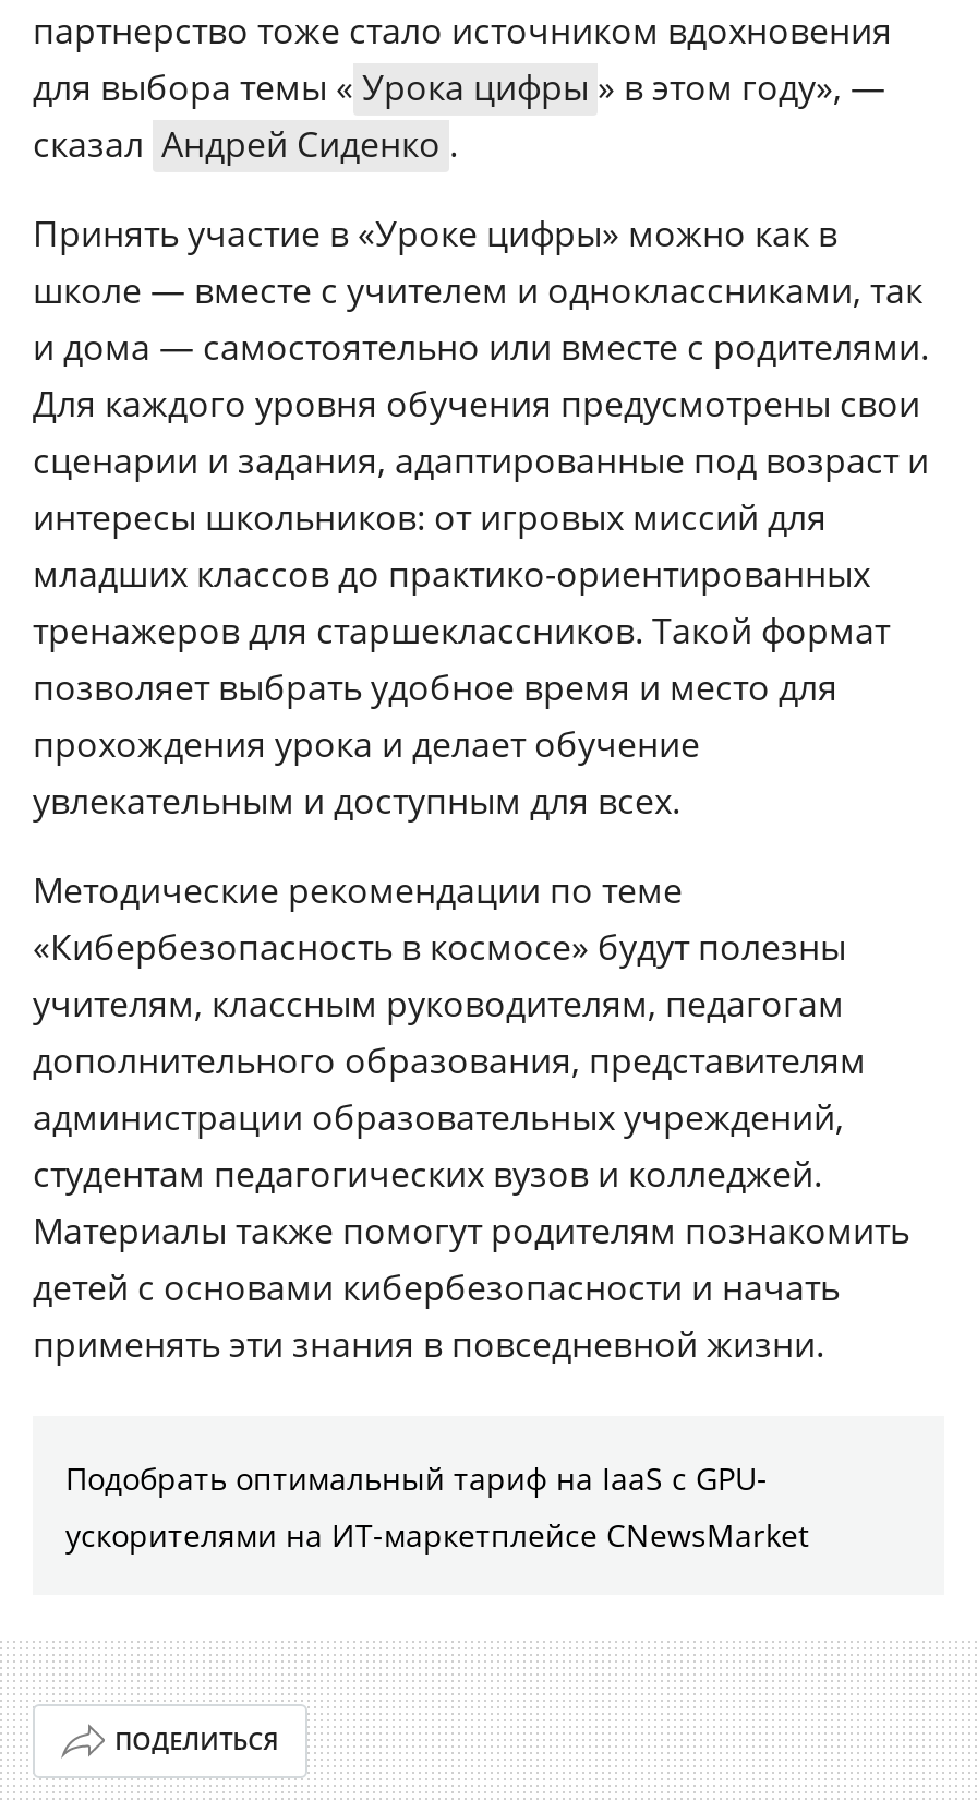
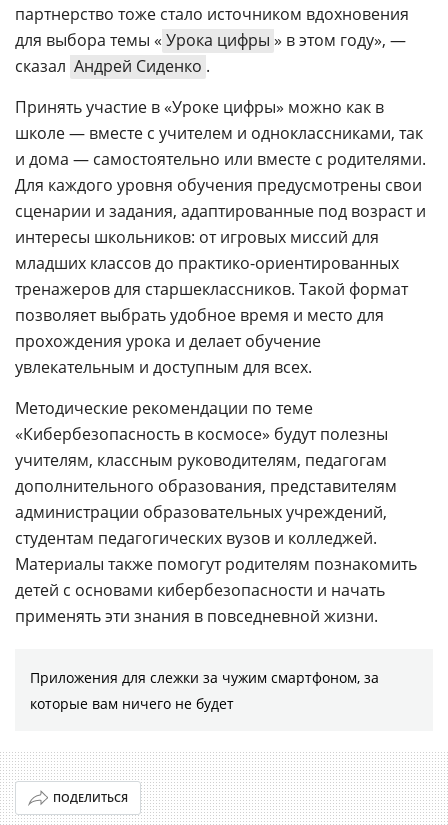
[65,1457,809,1556] Подобрать оптимальный тариф на IaaS с GPU- | ускорителями на ИТ-маркетплейсе CNewsMarket -> [30,668,379,713] Приложения для слежки за чужим смартфоном, за | которые вам ничего не будет

